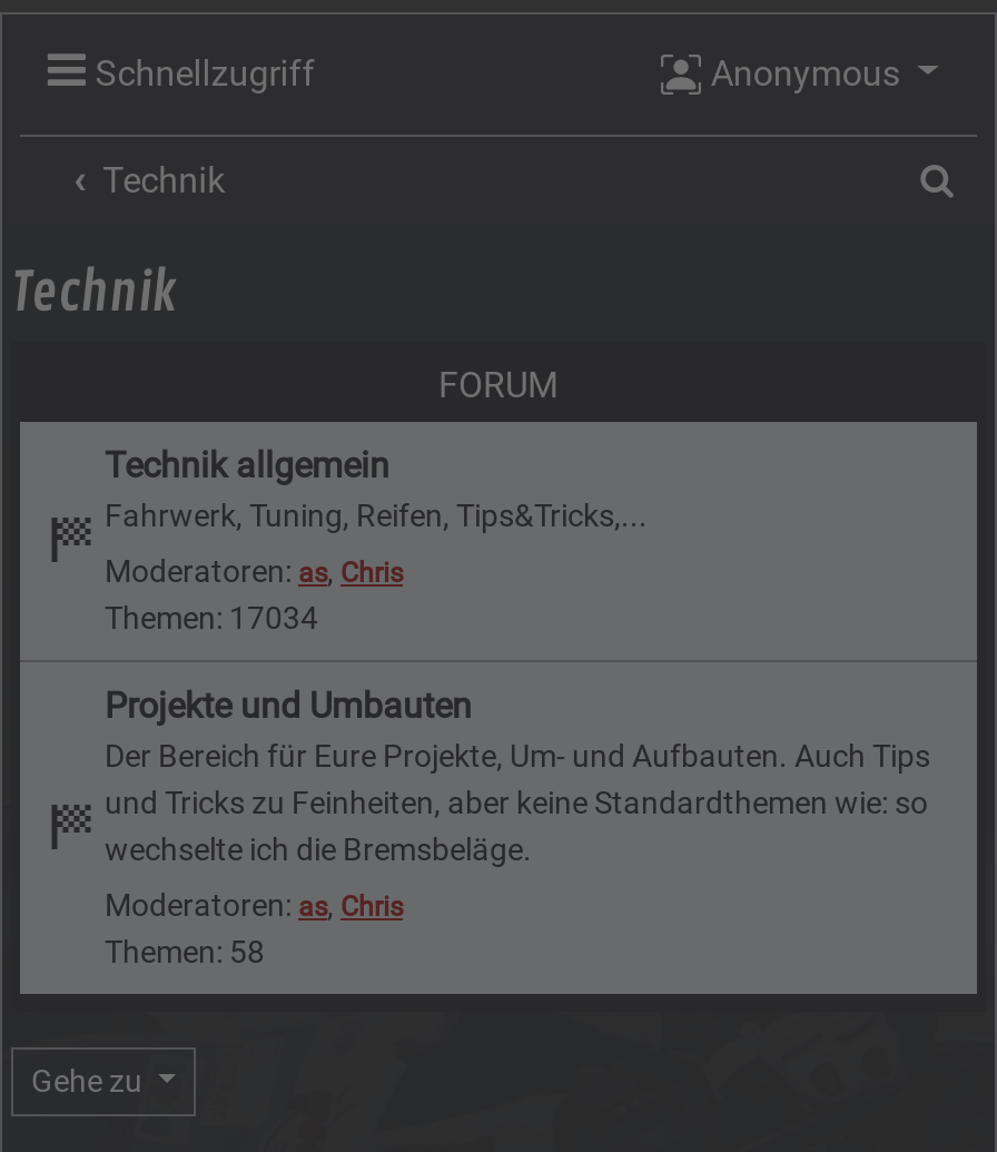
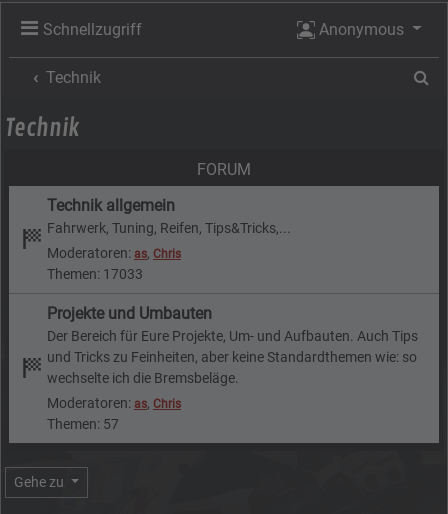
[105,599,318,634] Themen: 17034 -> [47,265,143,281] Themen: 17033
[105,933,265,968] Themen: 58 -> [47,415,119,431] Themen: 57

